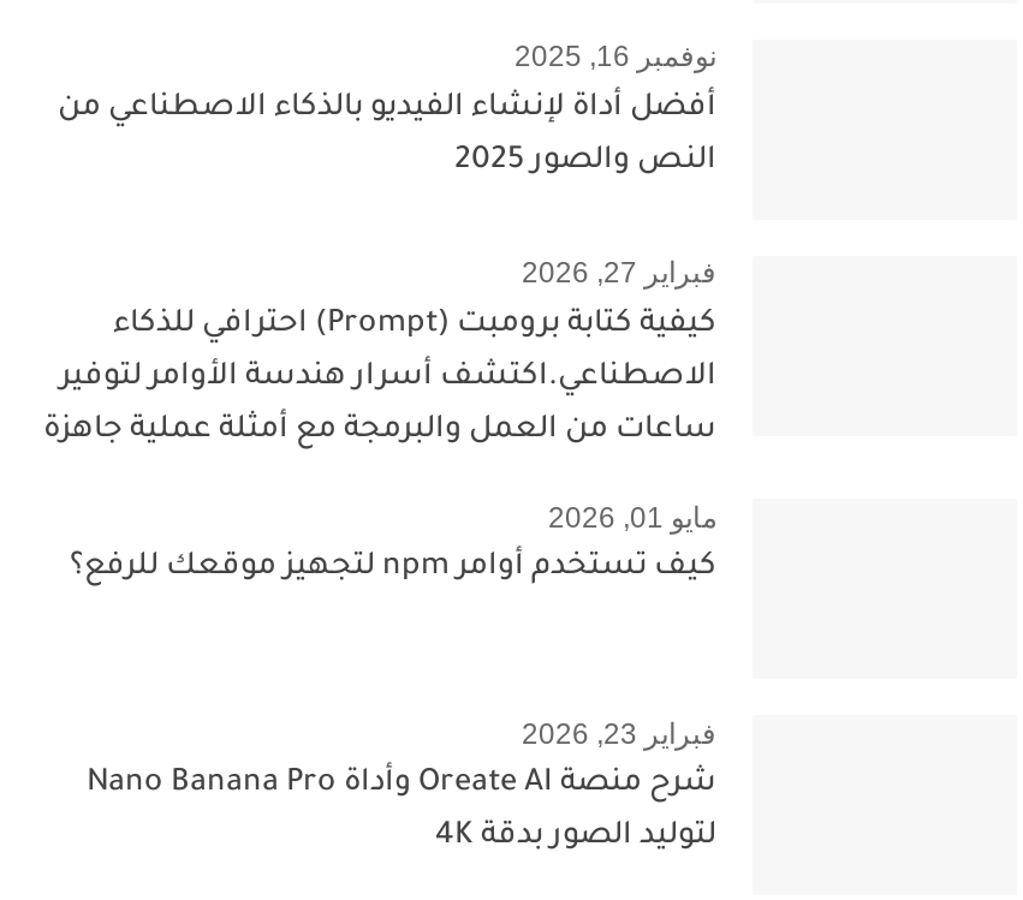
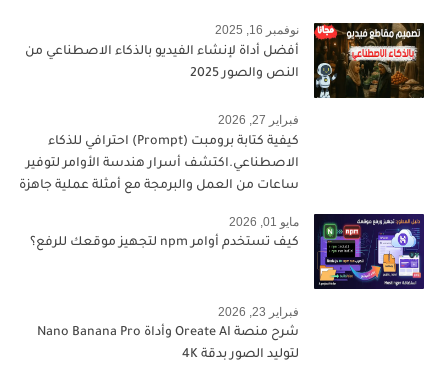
none -> [313,22,425,99] [image]
none -> [313,213,425,290] [image]

